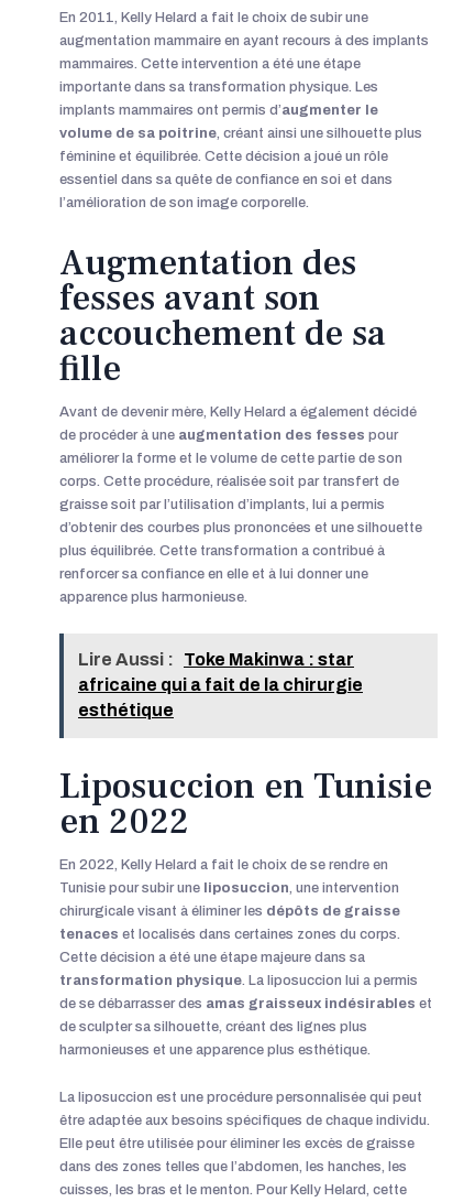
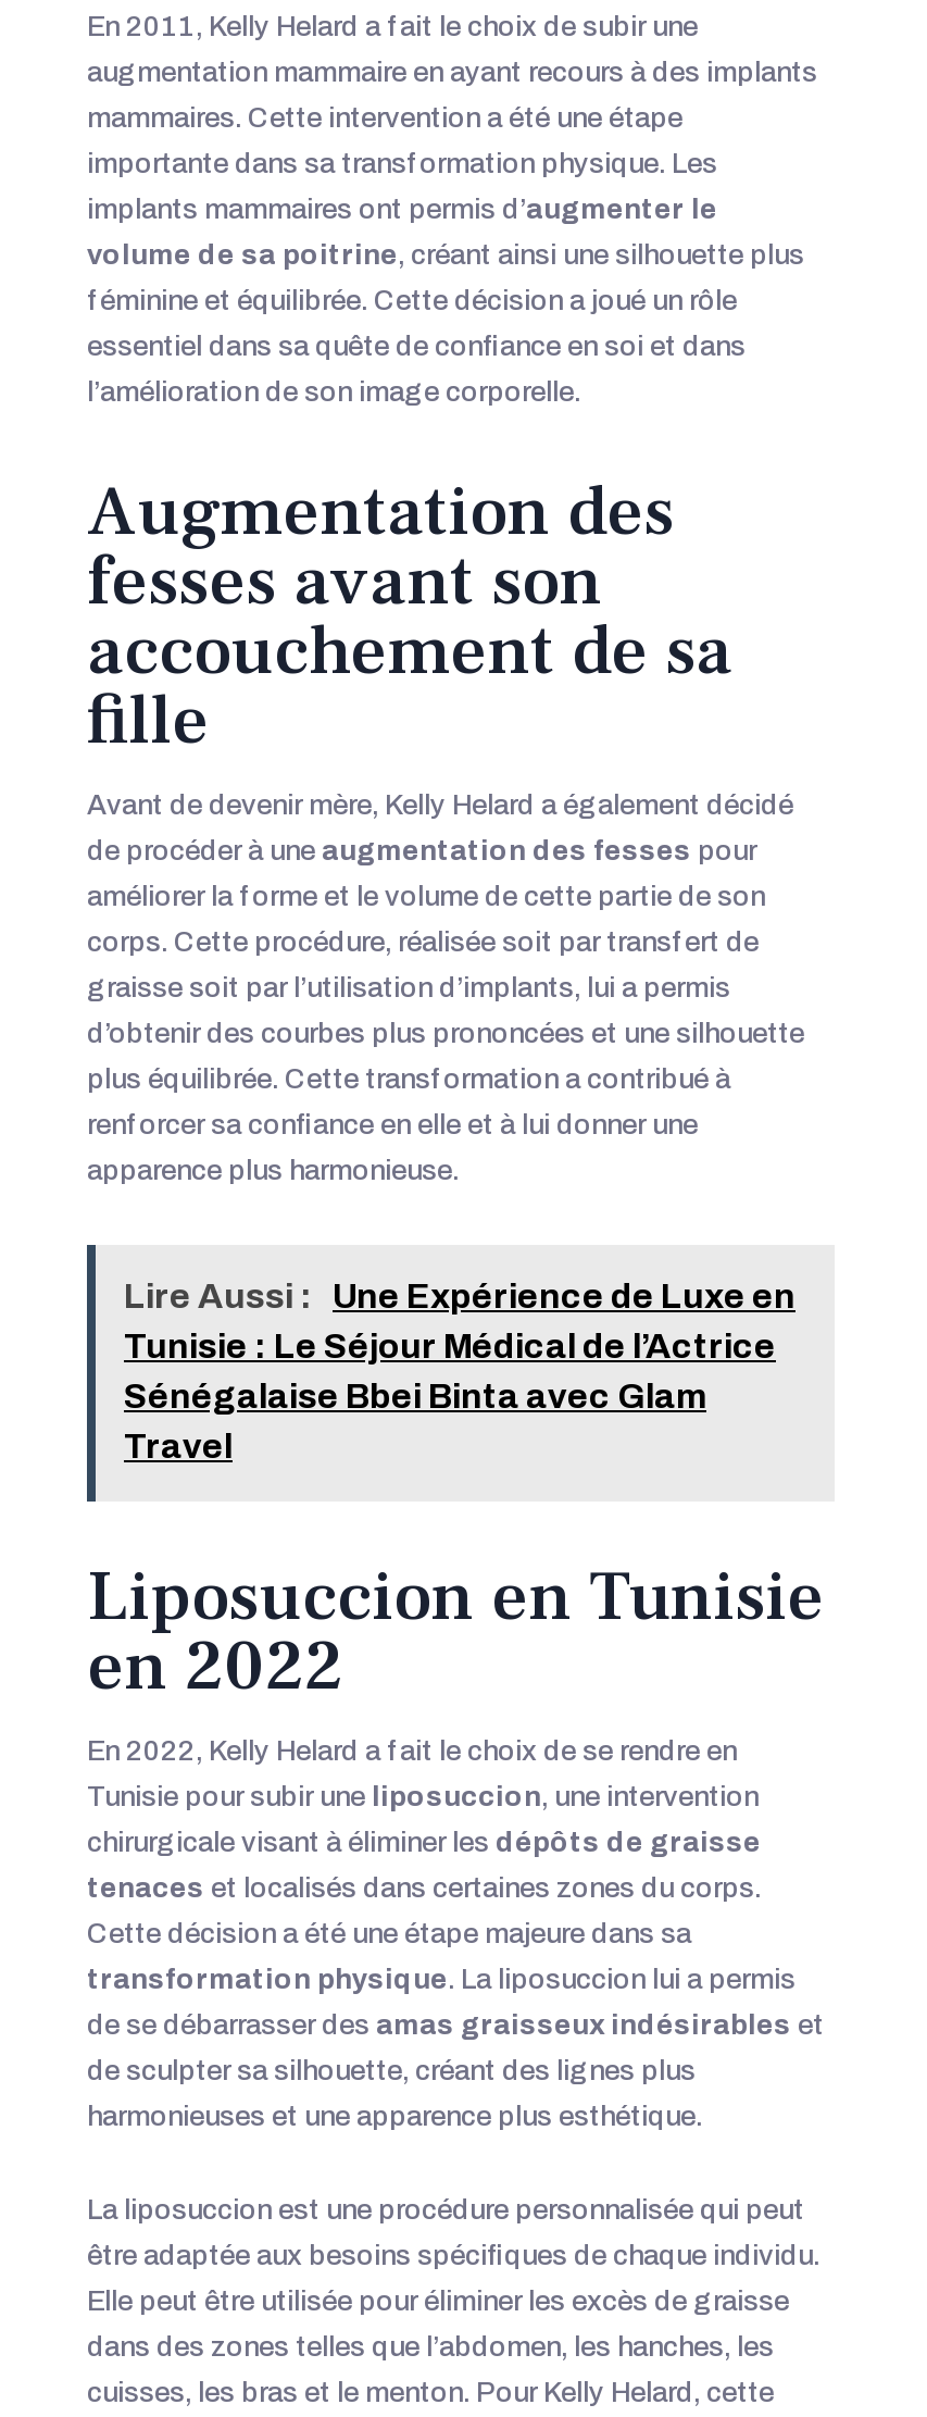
[78,650,363,719] Lire Aussi : Toke Makinwa : star | africaine qui a fait de la chirurgie | esthétique -> [124,1277,796,1464] Lire Aussi : Une Expérience de Luxe en | Tunisie : Le Séjour Médical de l’Actrice | Sénégalaise Bbei Binta avec Glam | Travel

